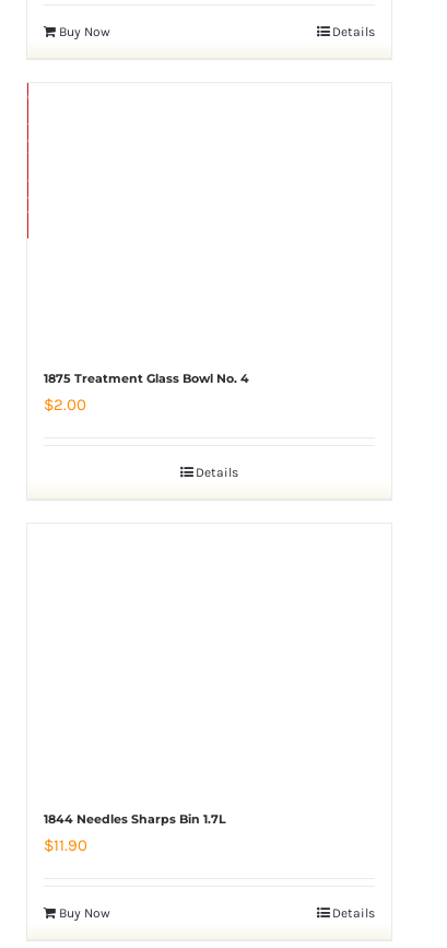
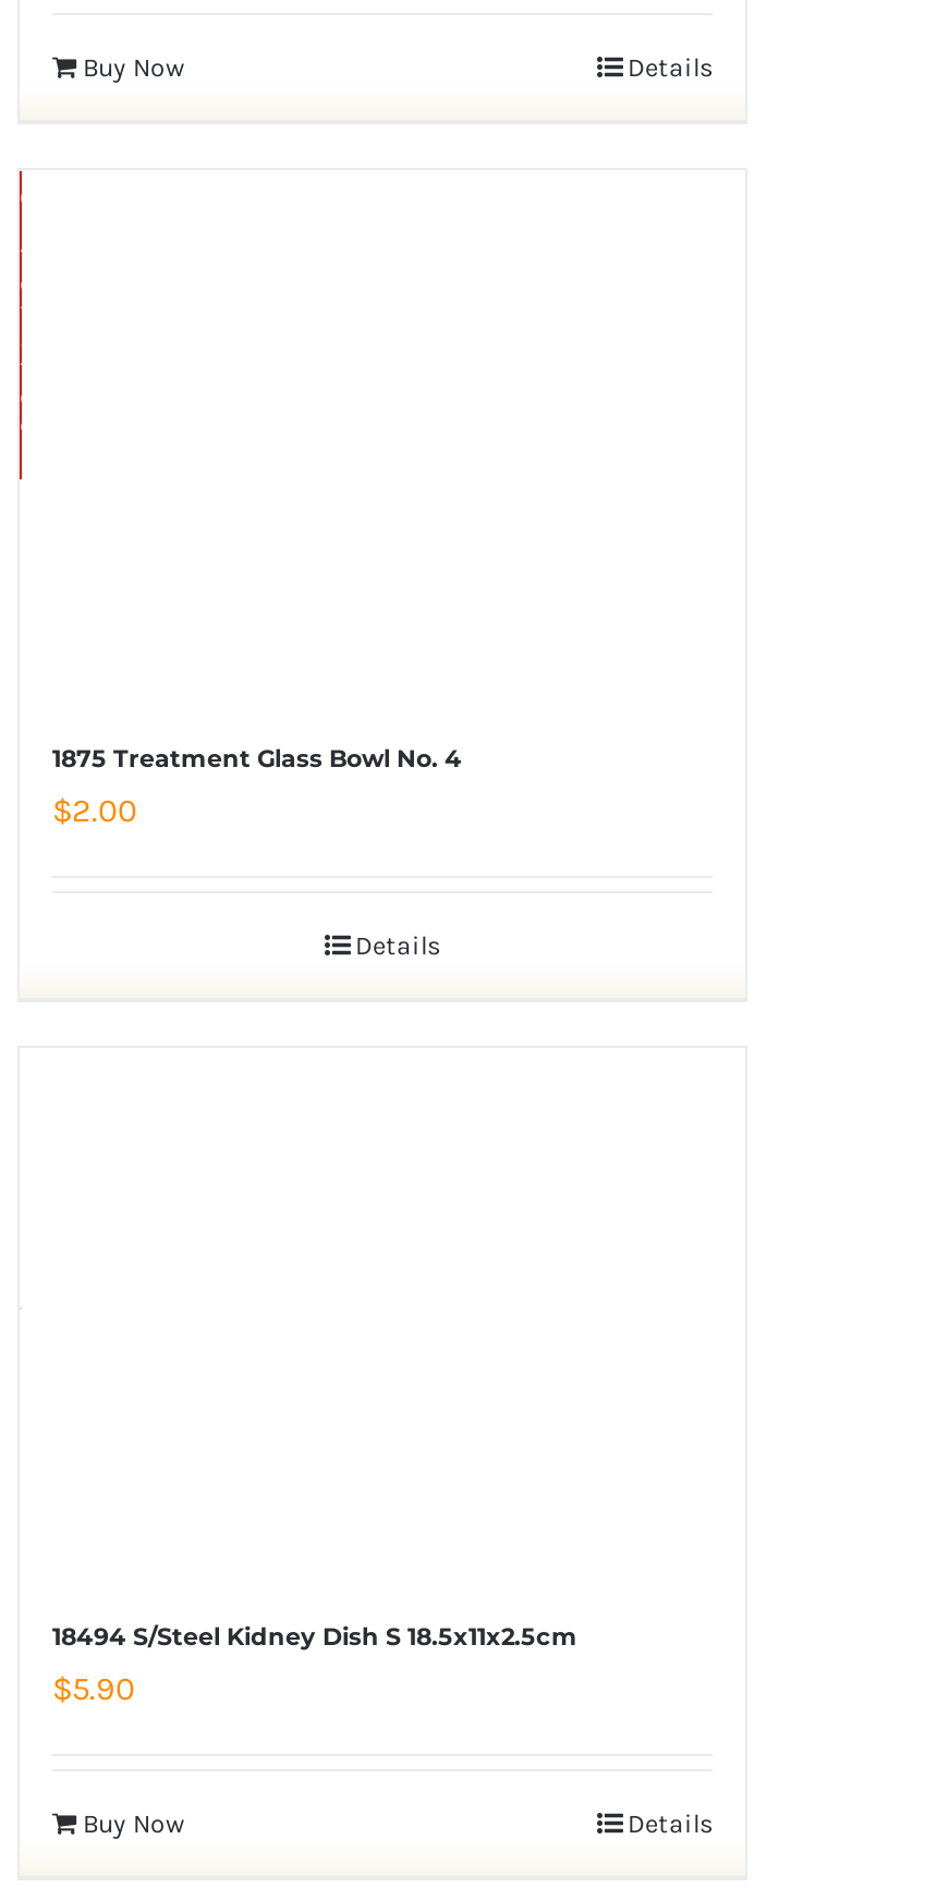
[44,812,226,855] 1844 Needles Sharps Bin 1.7L | $11.90 -> [52,1622,577,1709] 18494 S/Steel Kidney Dish S 18.5x11x2.5cm | $5.90

